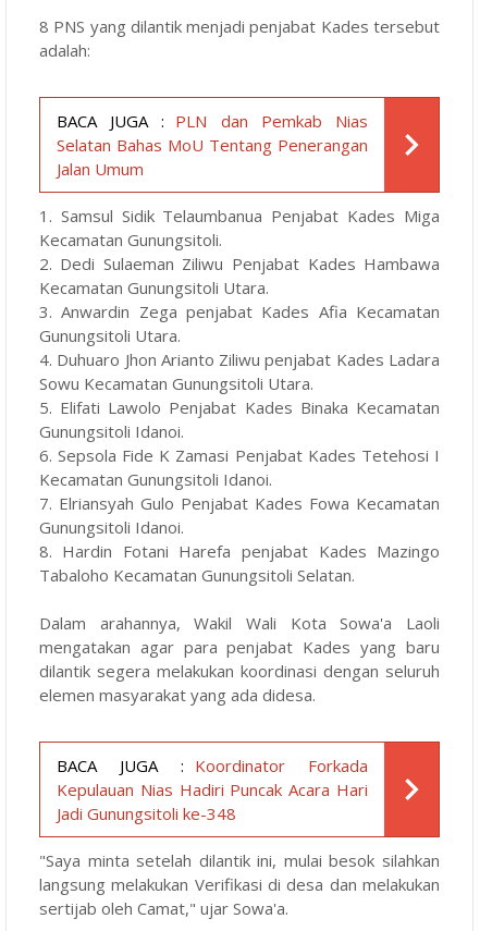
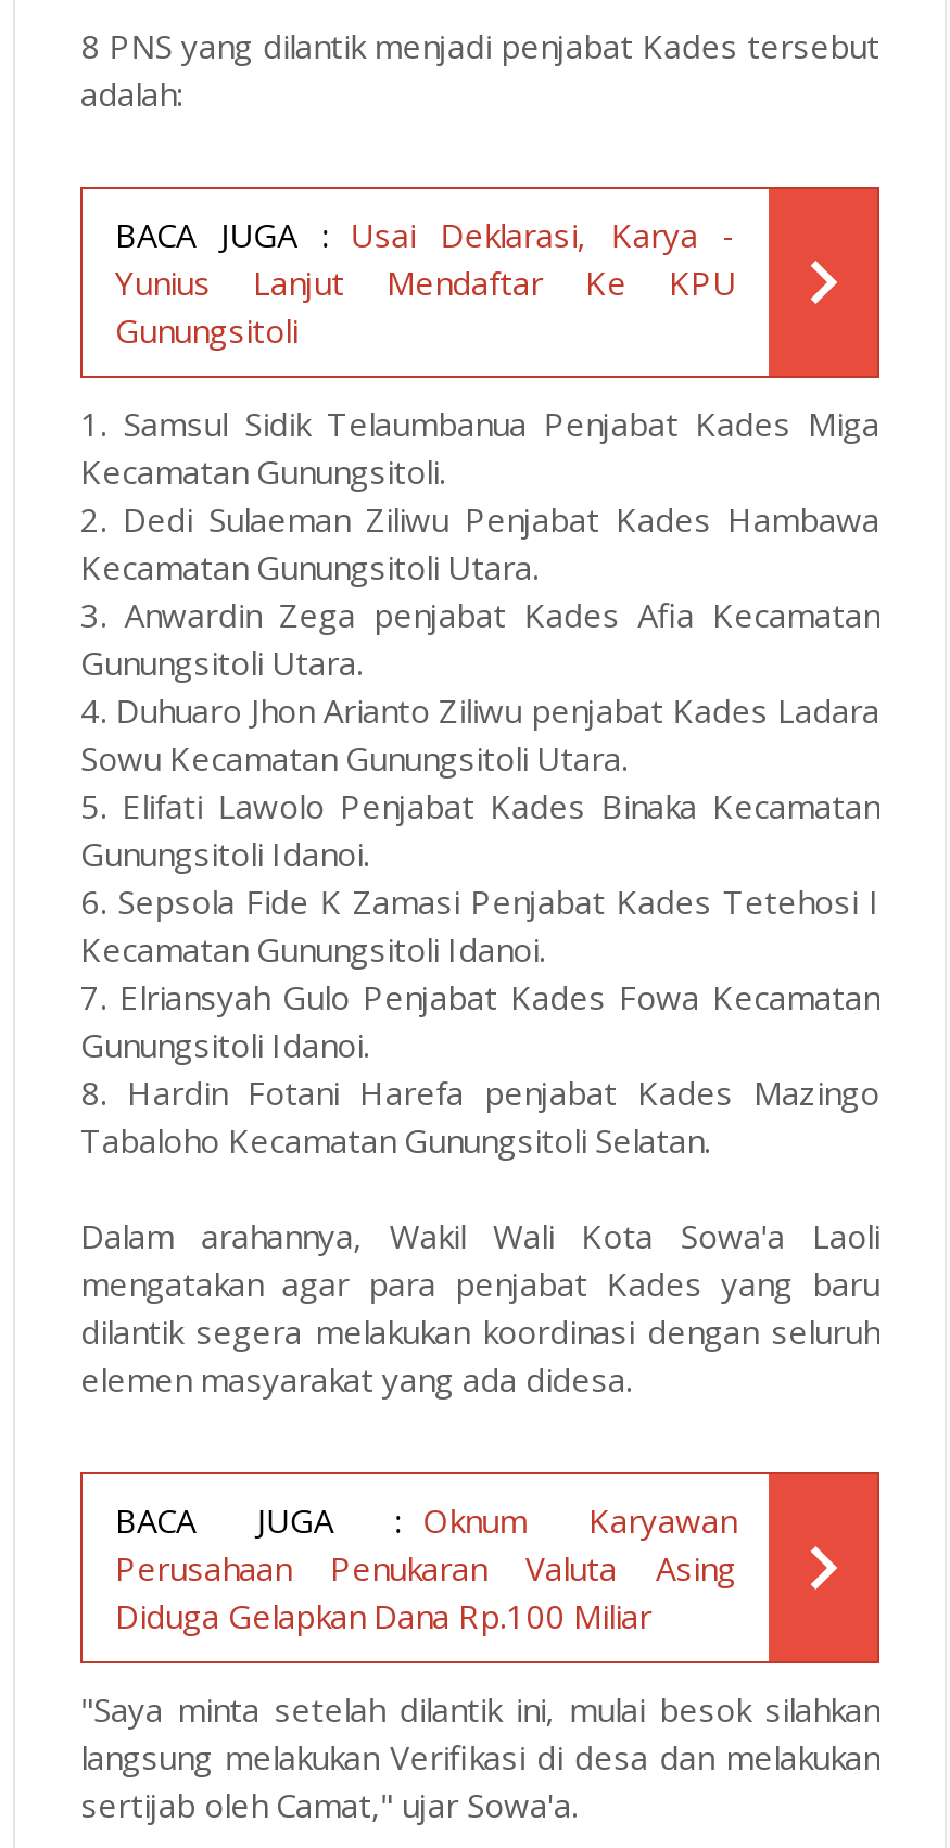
[57,110,368,180] BACA JUGA : PLN dan Pemkab Nias | Selatan Bahas MoU Tentang Penerangan | Jalan Umum -> [115,213,736,352] BACA JUGA : Usai Deklarasi, Karya - | Yunius Lanjut Mendaftar Ke KPU | Gunungsitoli
[57,755,368,825] BACA JUGA : Koordinator Forkada | Kepulauan Nias Hadiri Puncak Acara Hari | Jadi Gunungsitoli ke-348 -> [115,1499,736,1638] BACA JUGA : Oknum Karyawan | Perusahaan Penukaran Valuta Asing | Diduga Gelapkan Dana Rp.100 Miliar

